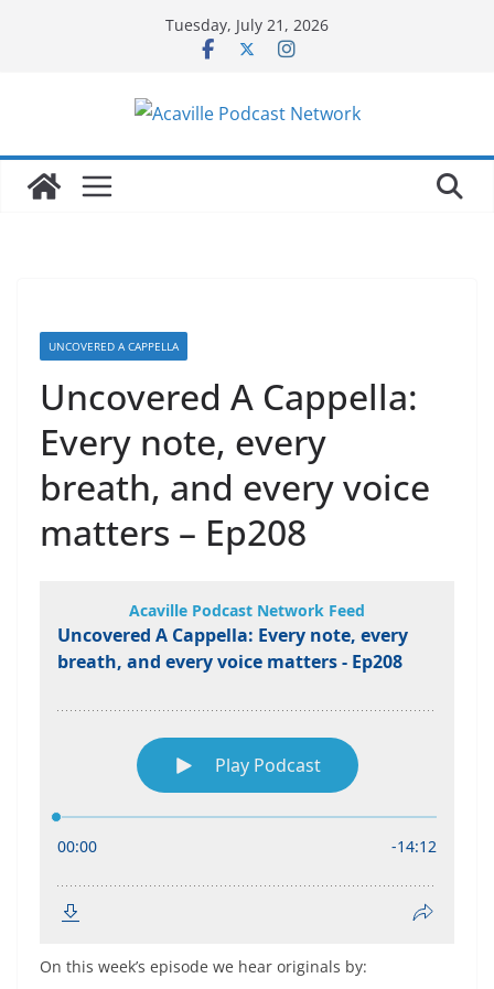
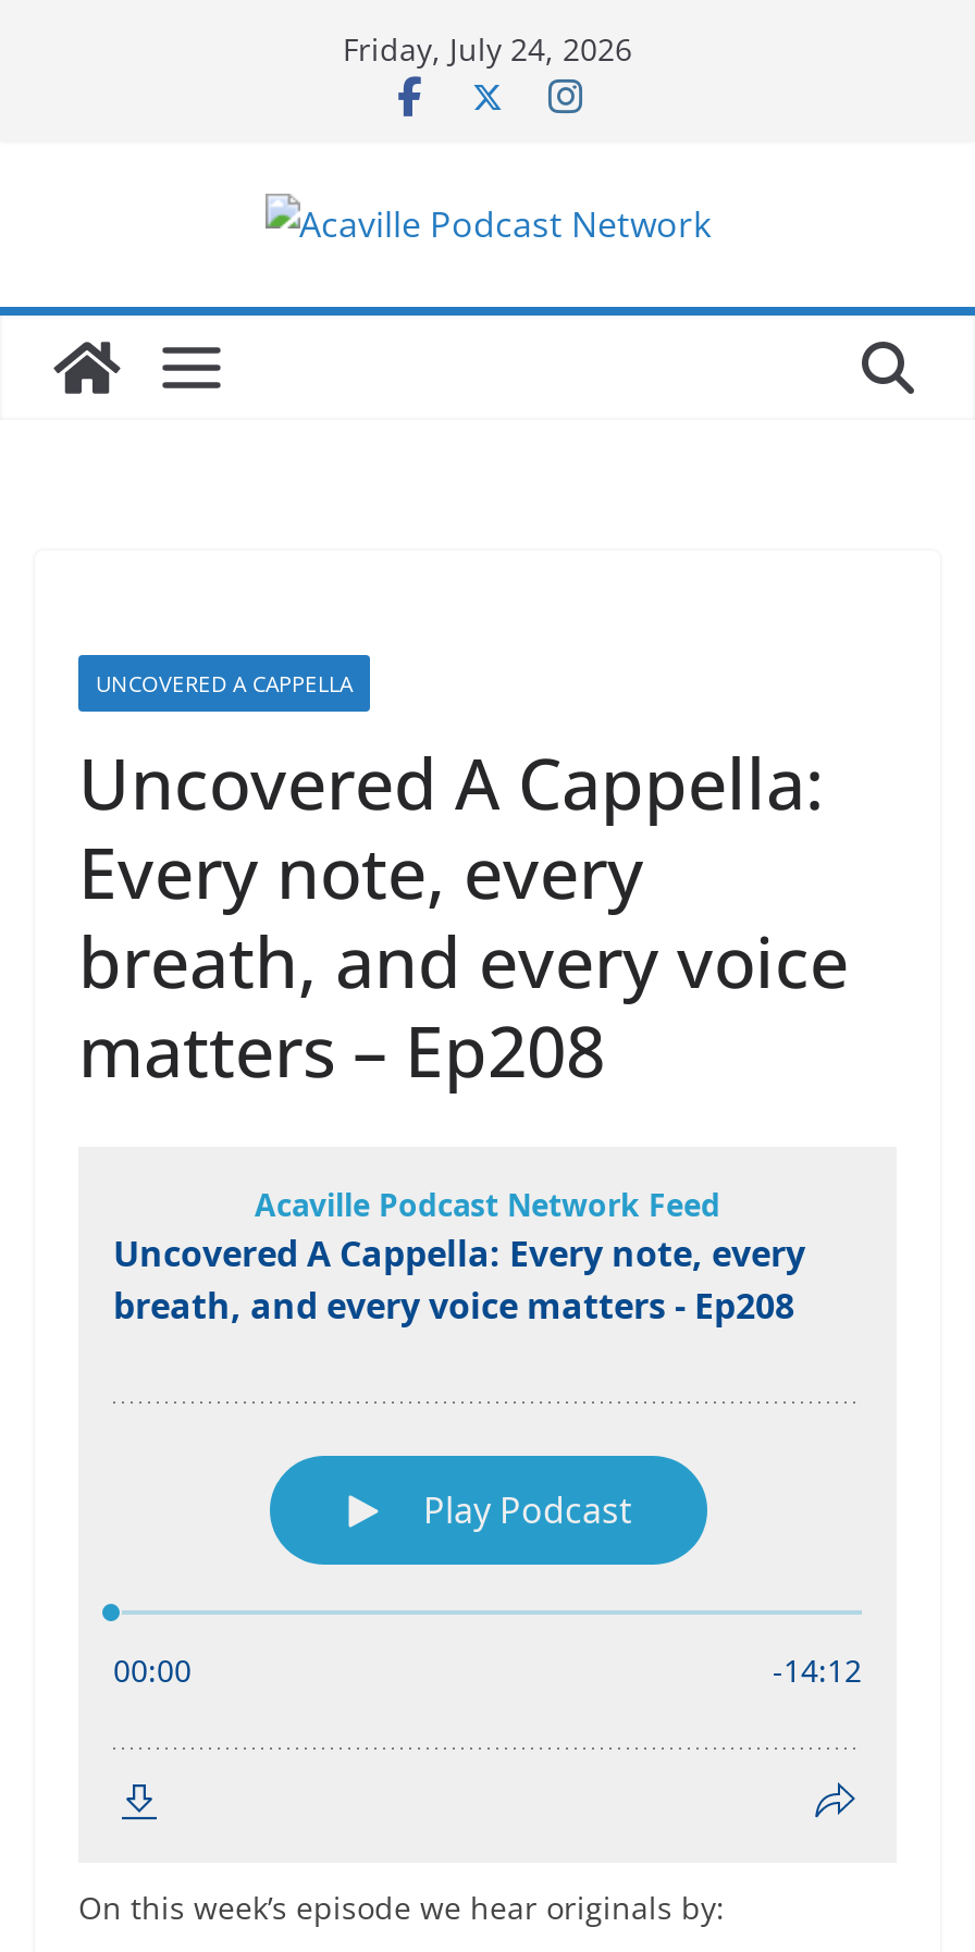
[165,14,329,35] Tuesday, July 21, 2026 -> [343,28,632,70] Friday, July 24, 2026

